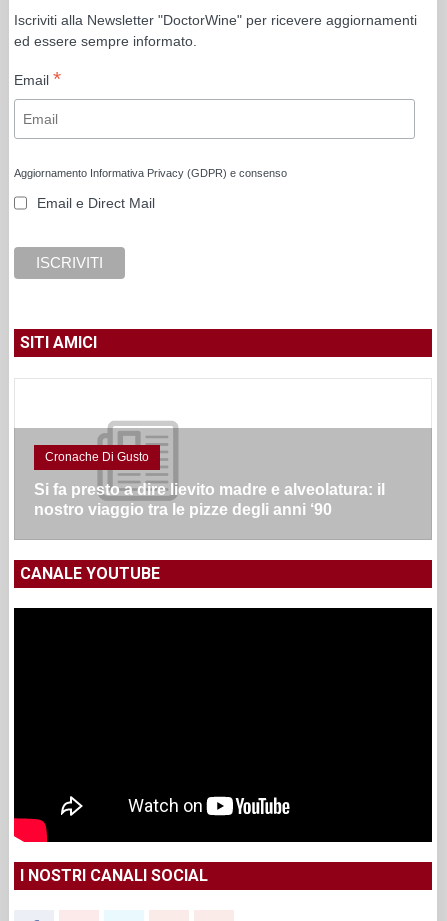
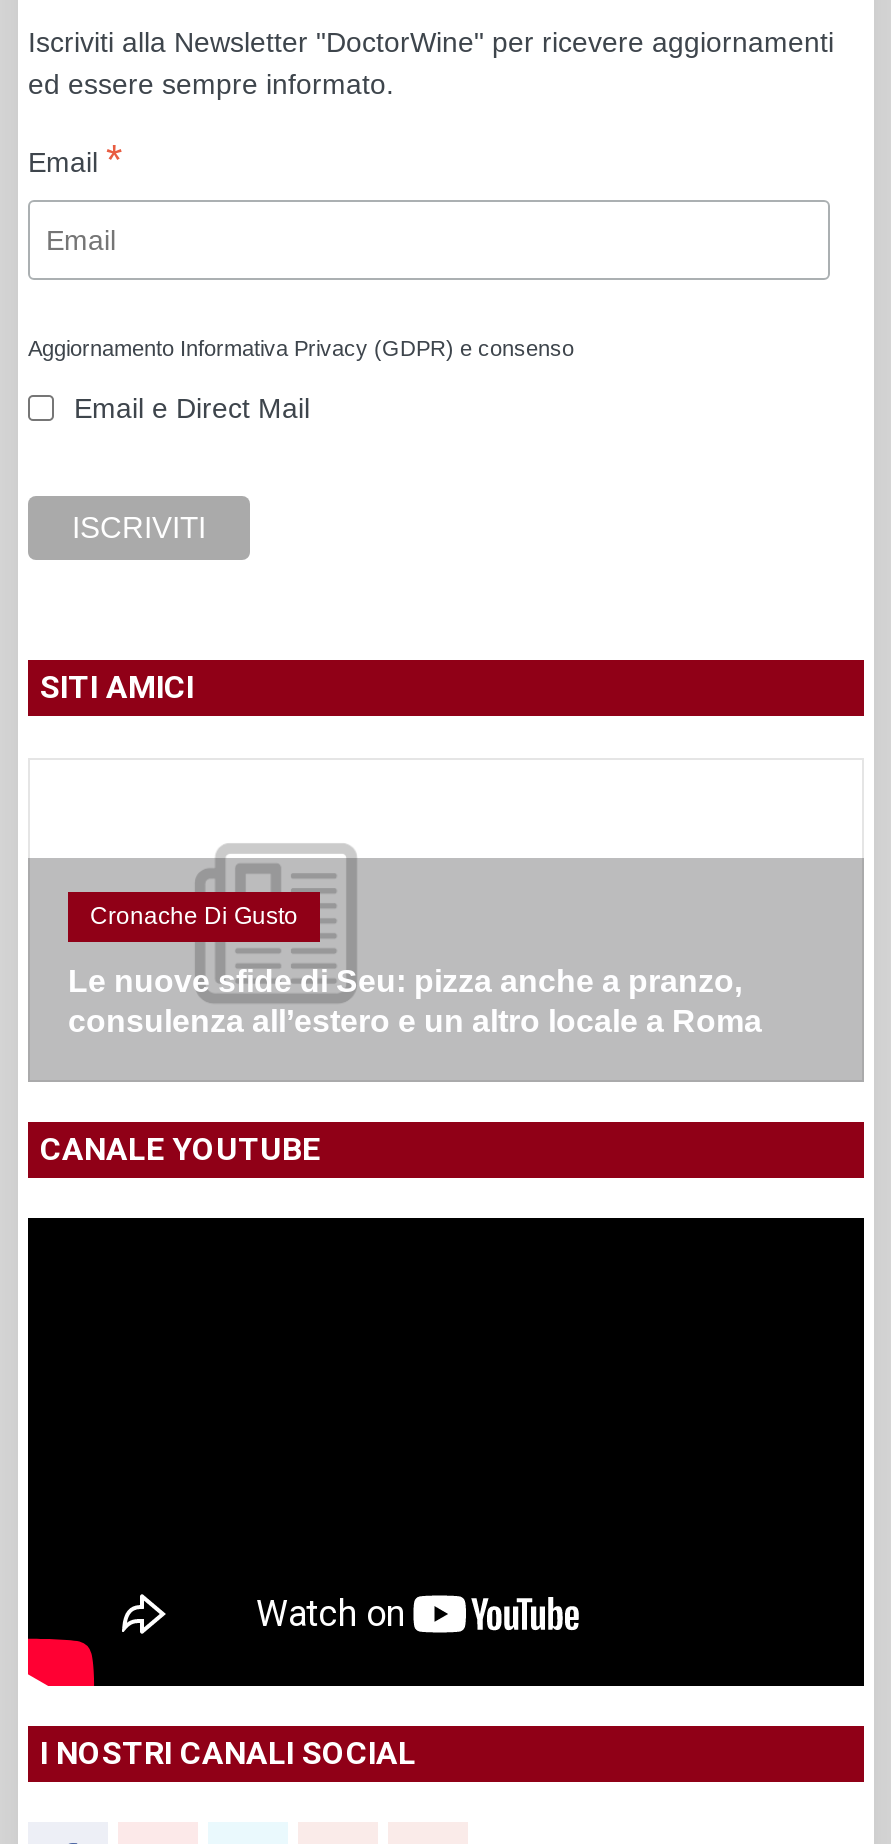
[34,481,385,518] Si fa presto a dire lievito madre e alveolatura: il | nostro viaggio tra le pizze degli anni ‘90 -> [68,963,762,1037] Le nuove sfide di Seu: pizza anche a pranzo, | consulenza all’estero e un altro locale a Roma

